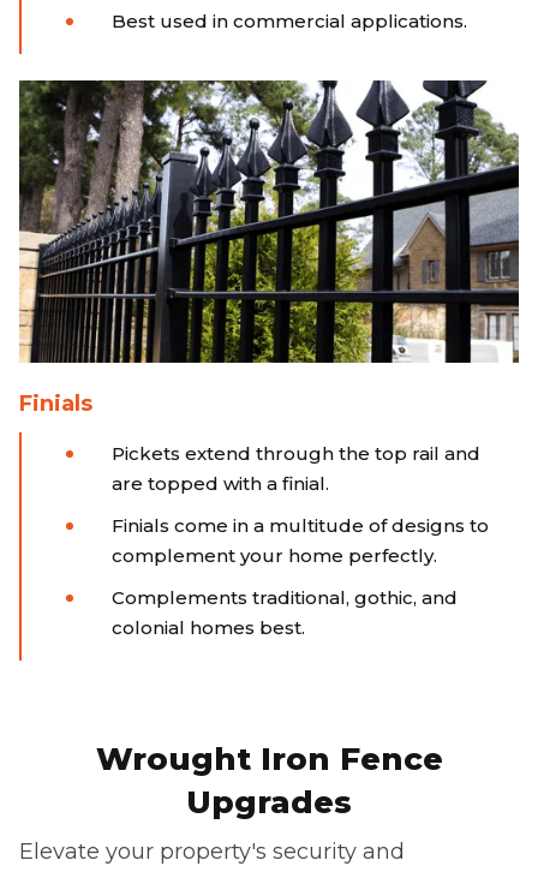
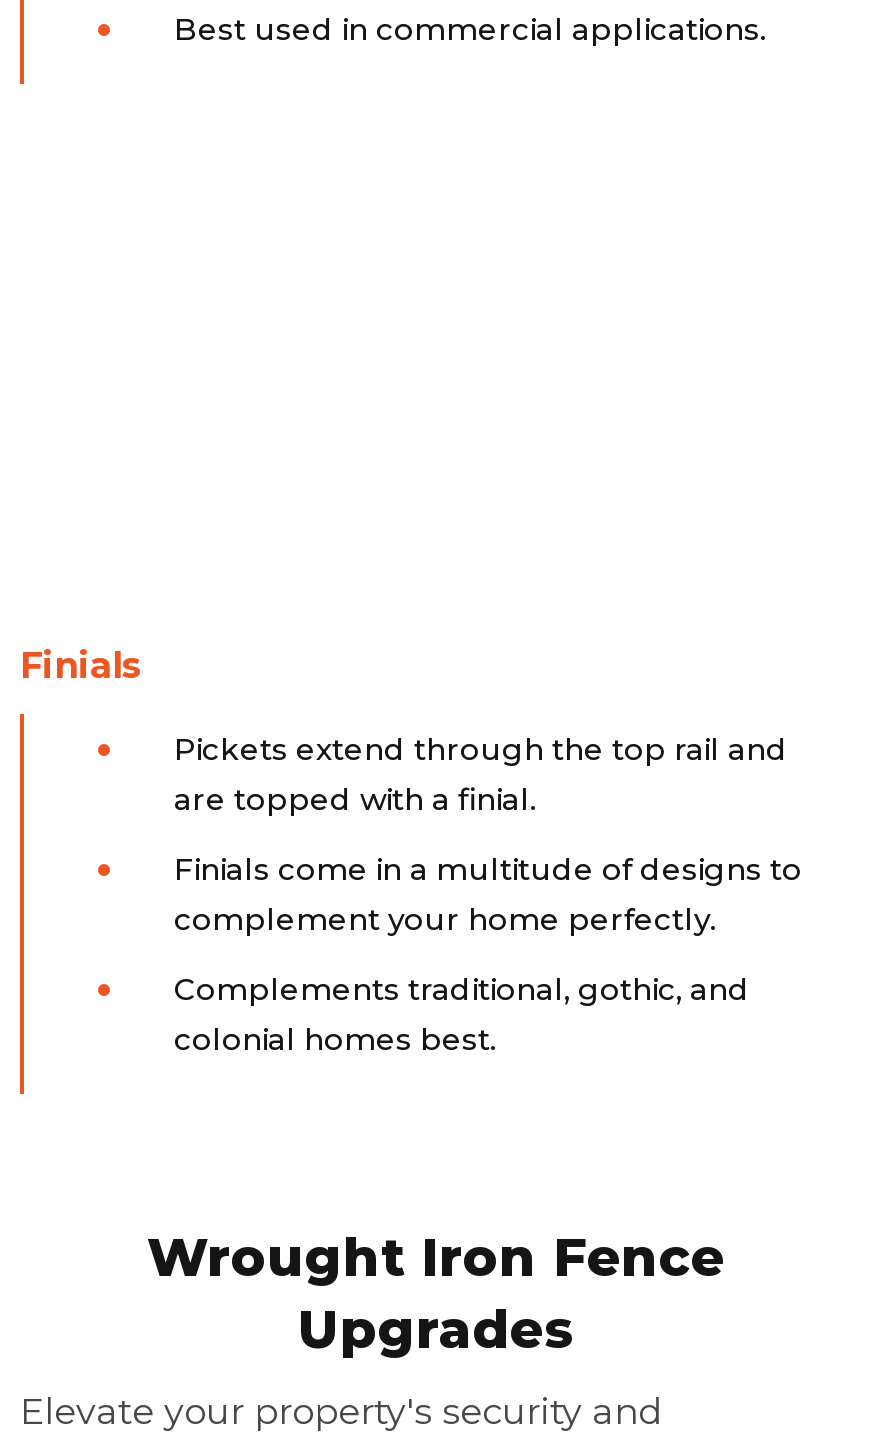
[18,79,520,364] [image] -> none

